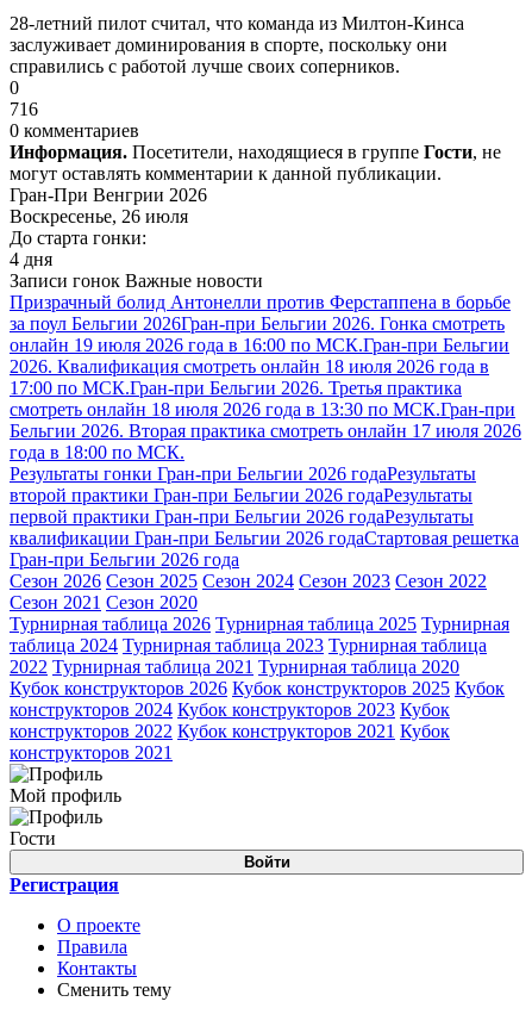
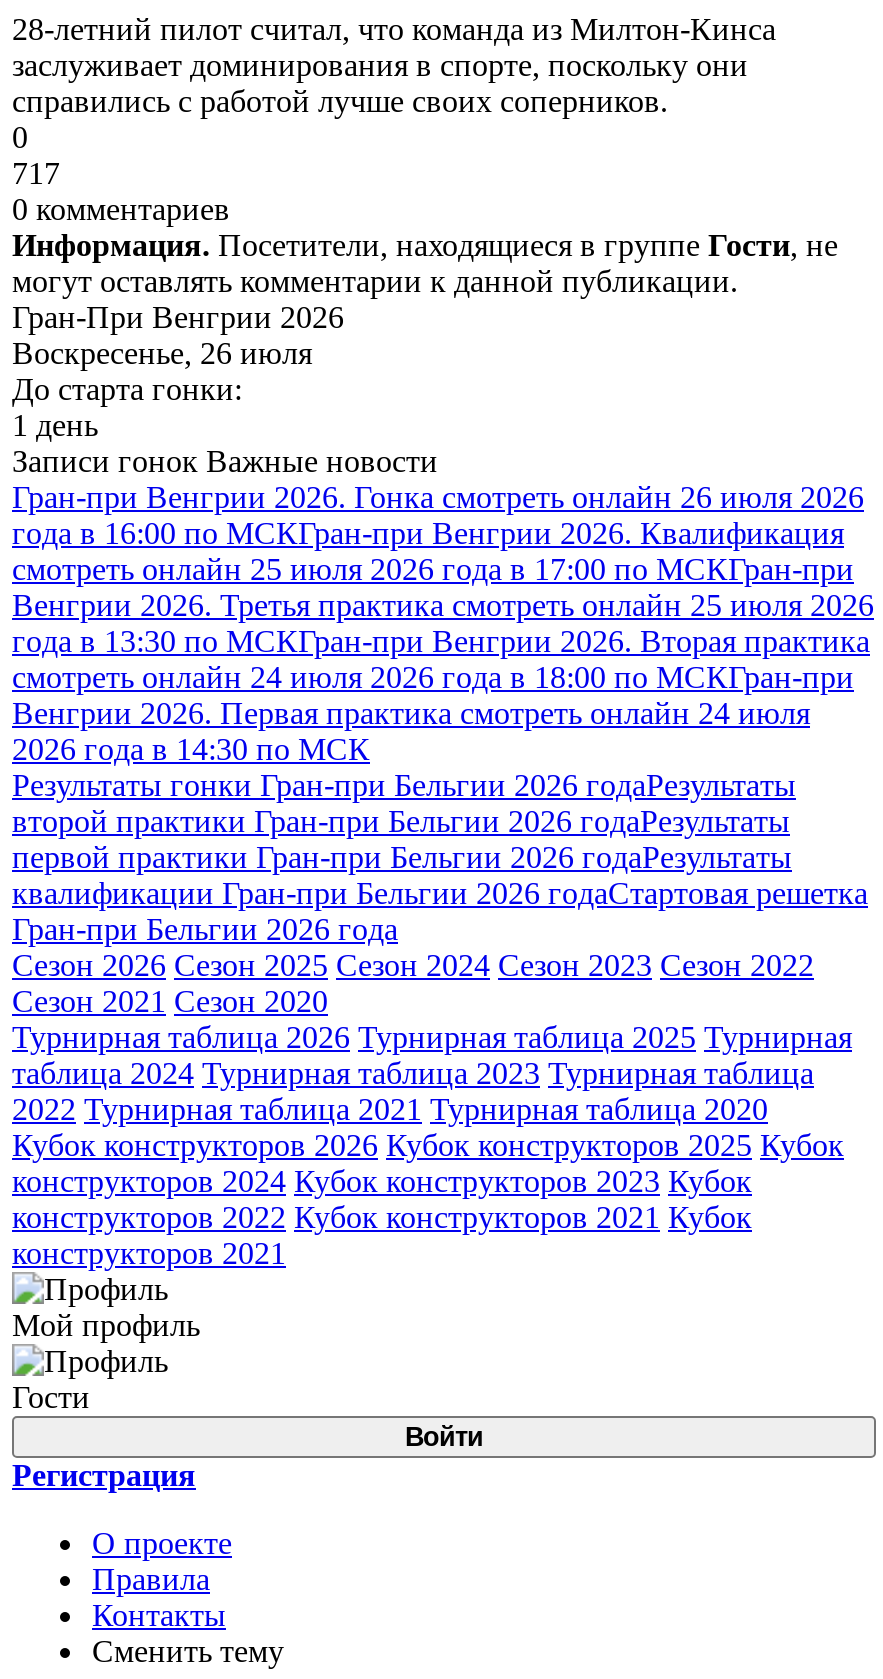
[10,98,38,119] 716 -> [12,155,60,189] 717
[10,249,52,269] 4 дня -> [12,407,98,441] 1 день
[10,291,521,462] Призрачный болид Антонелли против Ферстаппена в борьбе | за поул Бельгии 2026Гран-при Бельгии 2026. Гонка смотреть | онлайн 19 июля 2026 года в 16:00 по МСК.Гран-при Бельгии | 2026. Квалификация смотреть онлайн 18 июля 2026 года в | 17:00 по МСК.Гран-при Бельгии 2026. Третья практика | смотреть онлайн 18 июля 2026 года в 13:30 по МСК.Гран-при | Бельгии 2026. Вторая практика смотреть онлайн 17 июля 2026 | года в 18:00 по МСК. -> [12,479,874,765] Гран-при Венгрии 2026. Гонка смотреть онлайн 26 июля 2026 | года в 16:00 по МСКГран-при Венгрии 2026. Квалификация | смотреть онлайн 25 июля 2026 года в 17:00 по МСКГран-при | Венгрии 2026. Третья практика смотреть онлайн 25 июля 2026 | года в 13:30 по МСКГран-при Венгрии 2026. Вторая практика | смотреть онлайн 24 июля 2026 года в 18:00 по МСКГран-при | Венгрии 2026. Первая практика смотреть онлайн 24 июля | 2026 года в 14:30 по МСК

